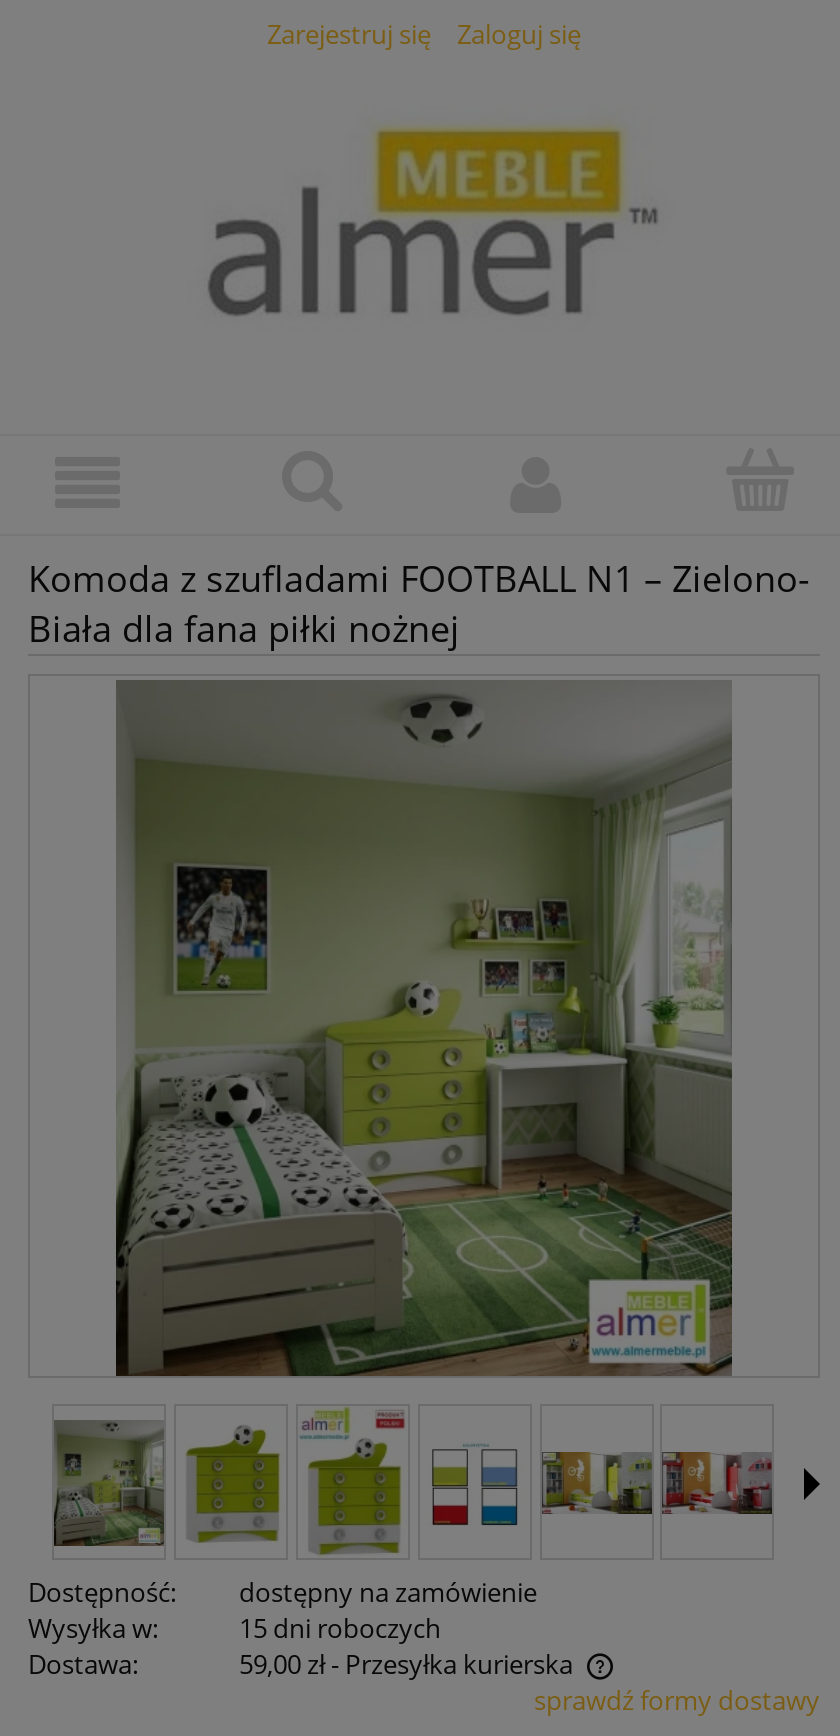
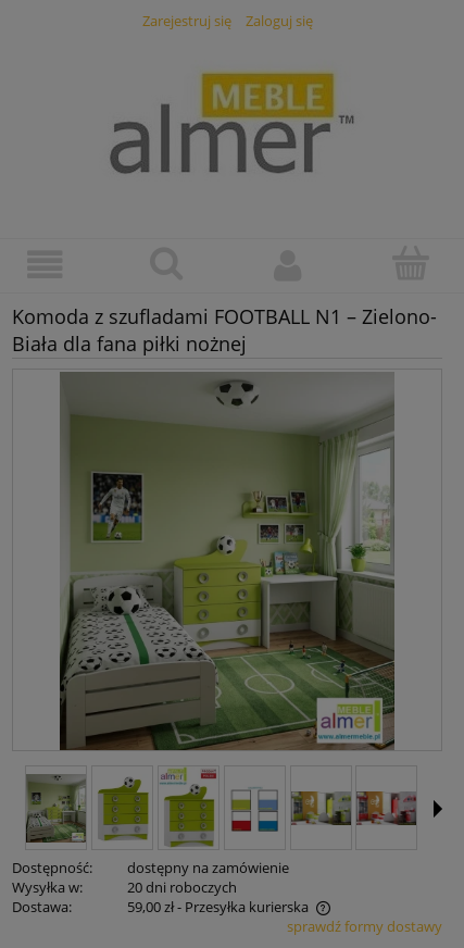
[239,1609,441,1645] 15 dni roboczych -> [127,877,236,896] 20 dni roboczych

